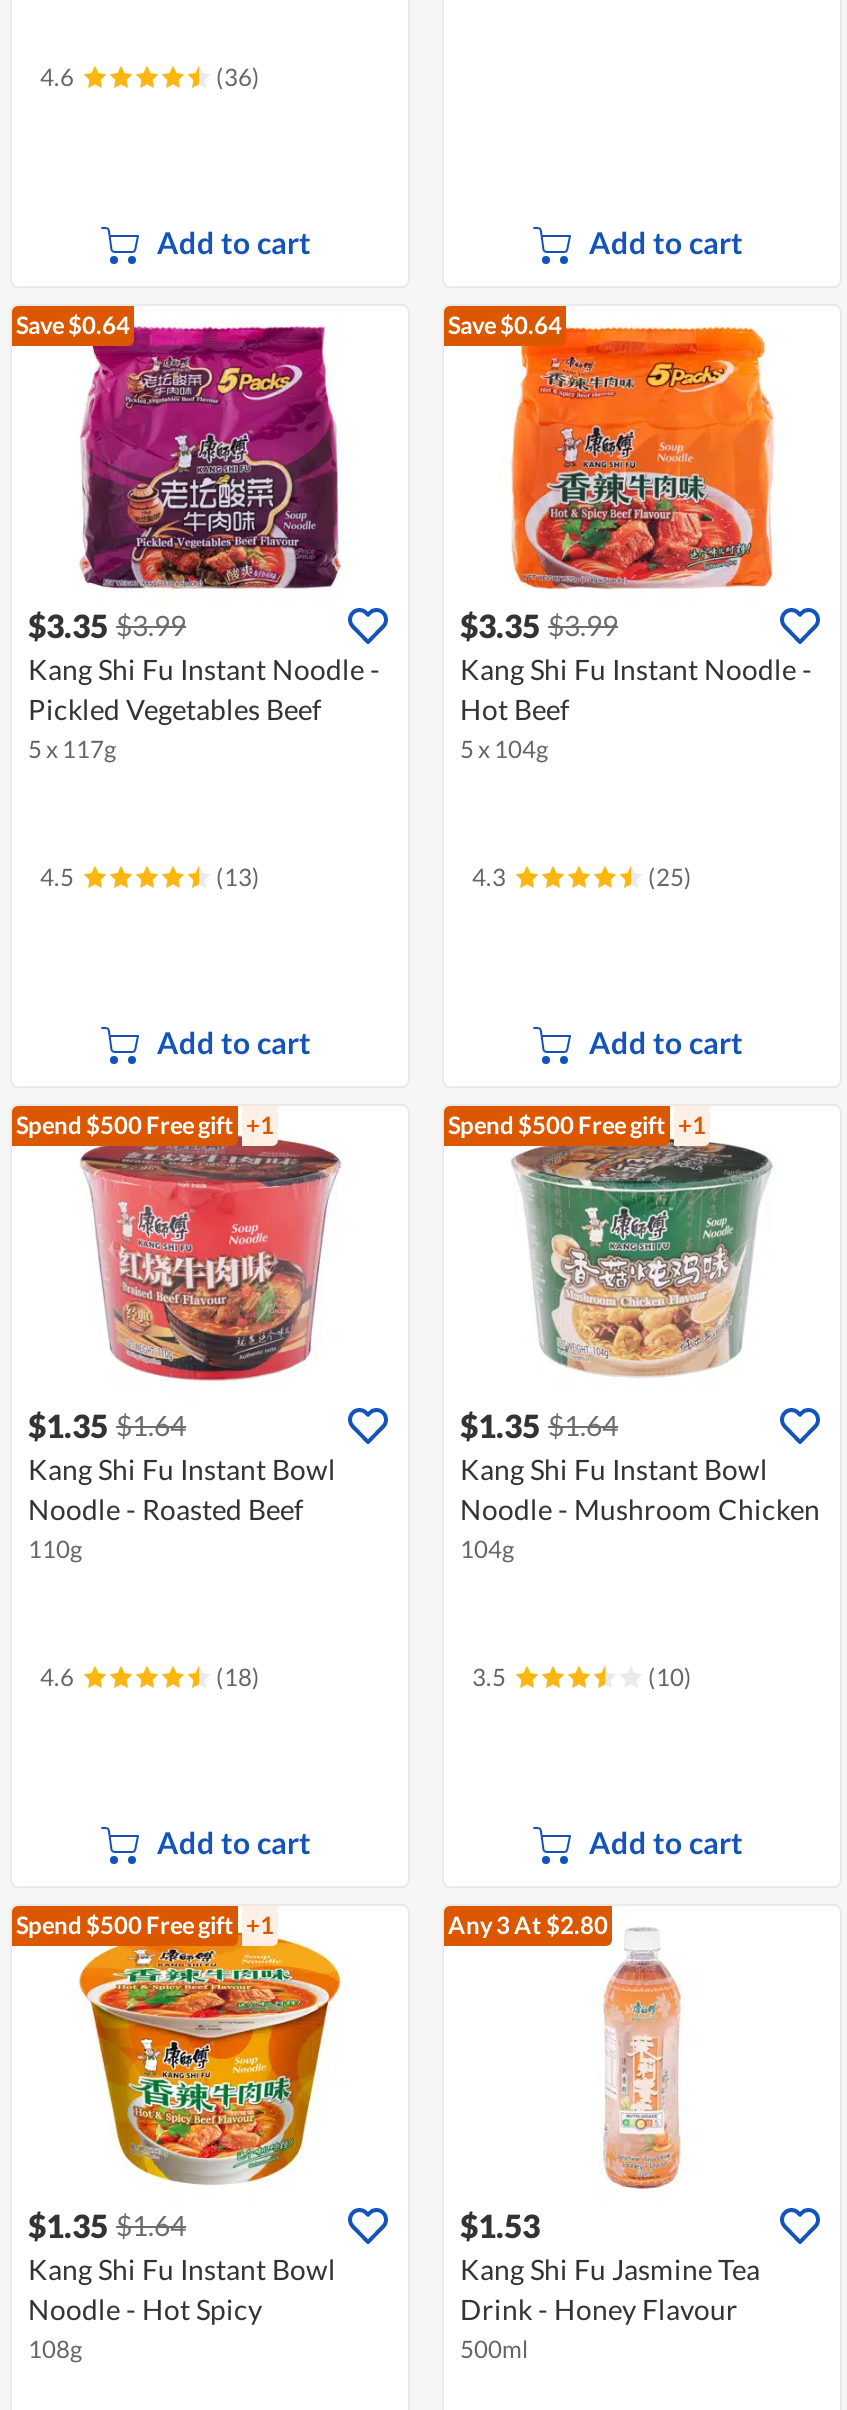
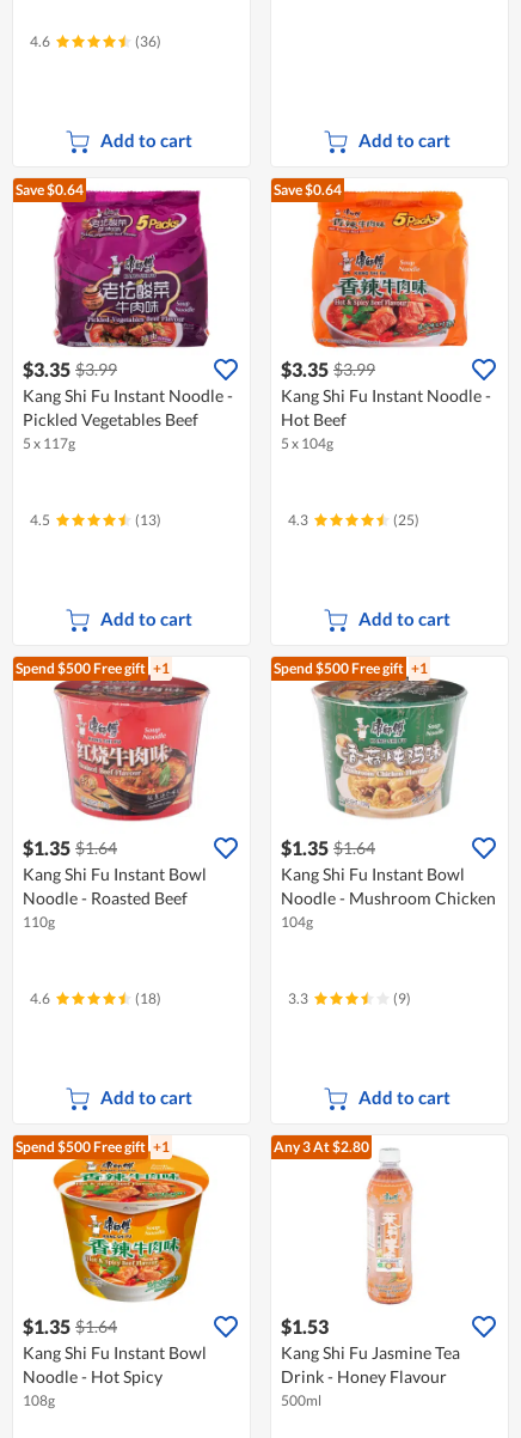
[472,1663,506,1693] 3.5 -> [288,990,308,1008] 3.3
[648,1663,692,1693] (10) -> [393,990,411,1008] (9)

